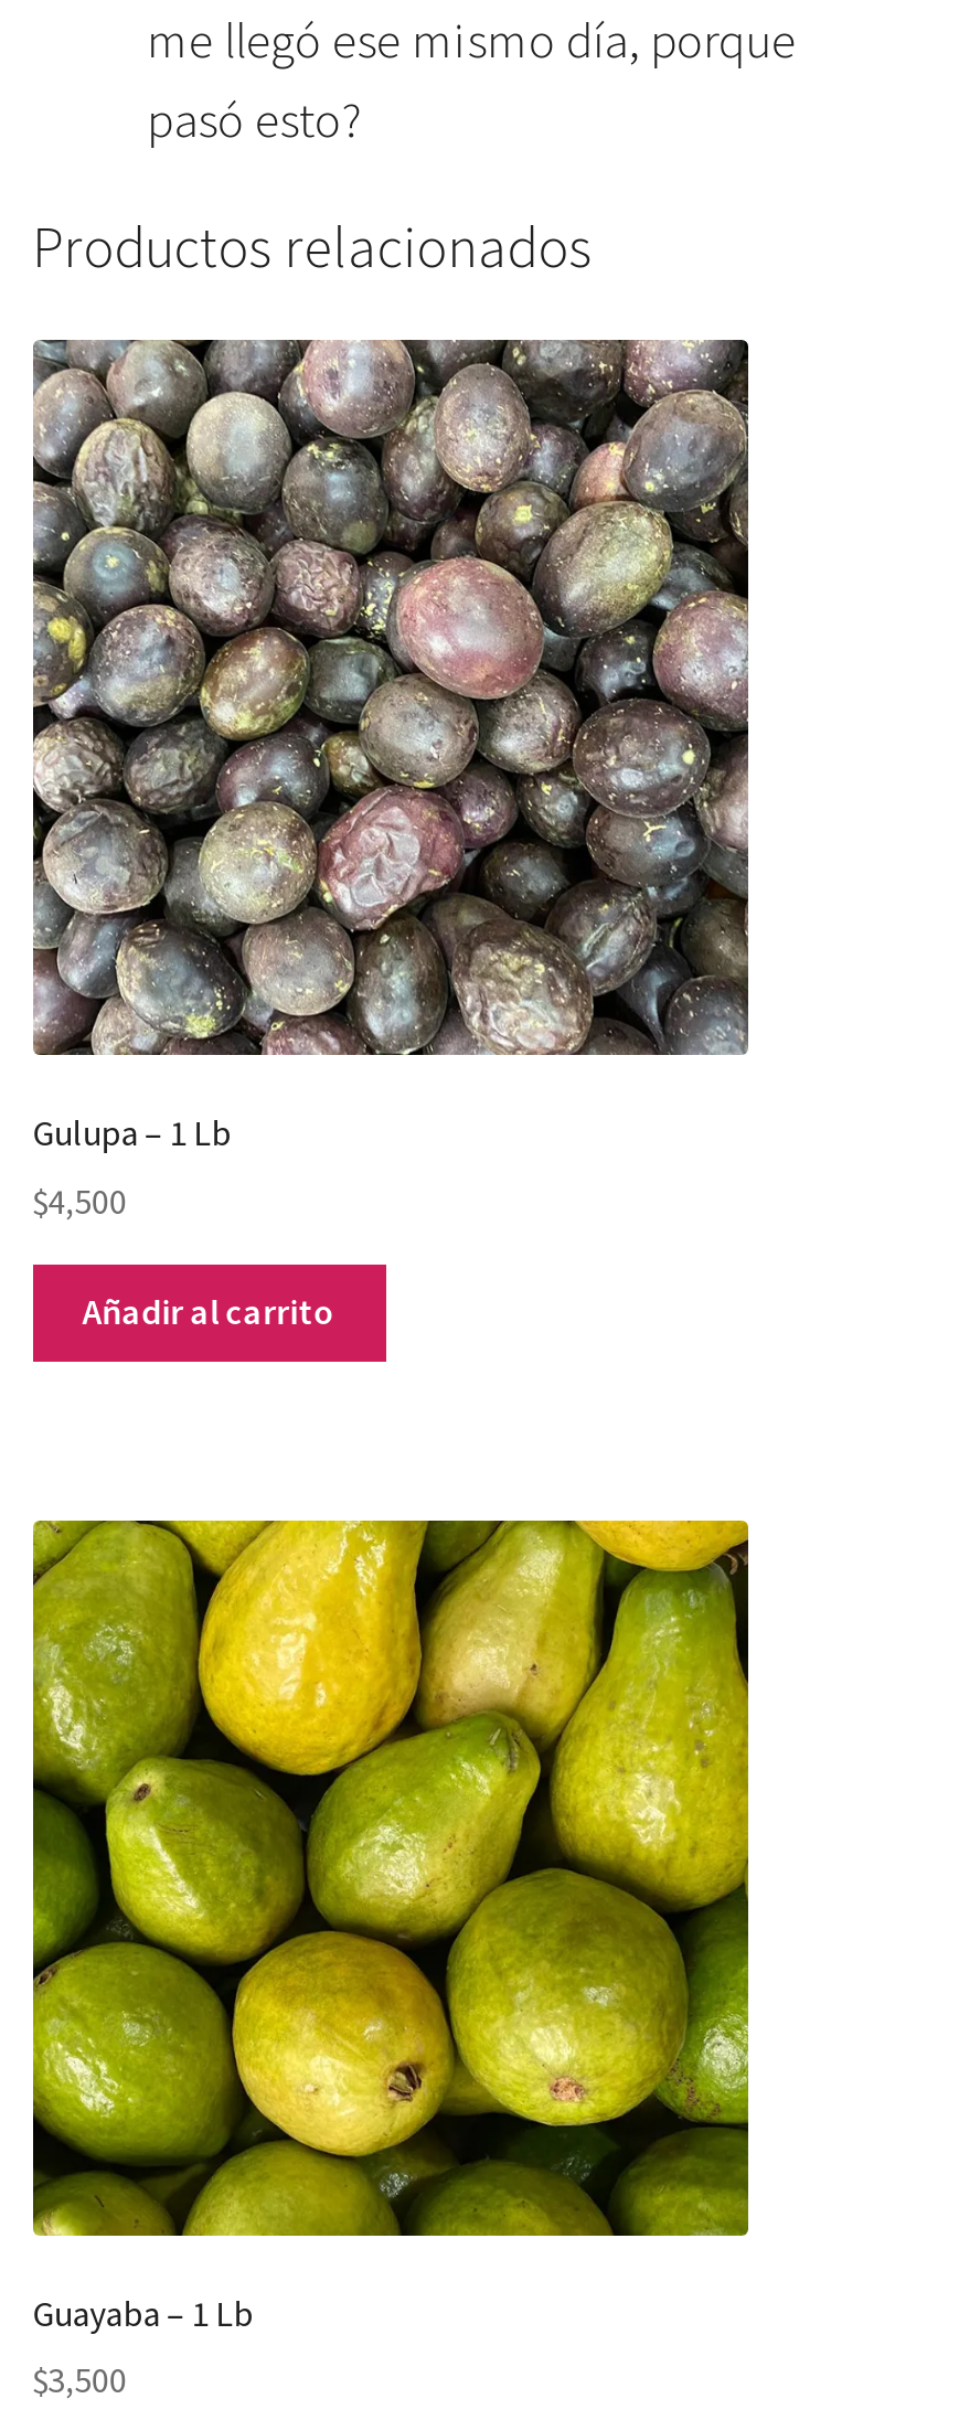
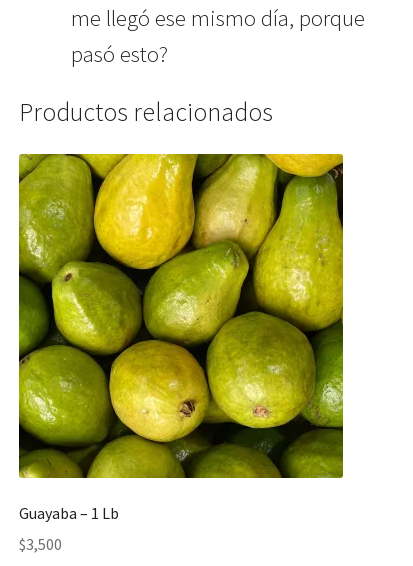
[31,338,750,1334] [image] | Gulupa – 1 Lb | $4,500 | Añadir al carrito -> none

